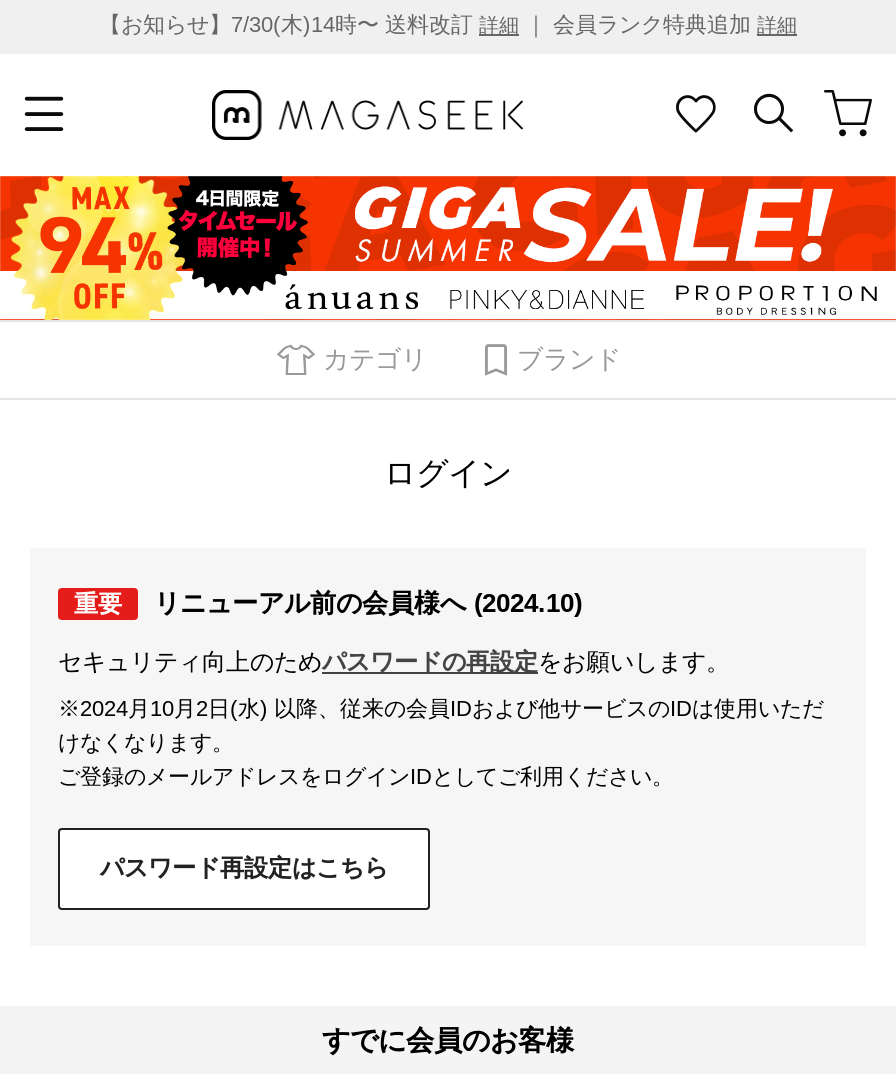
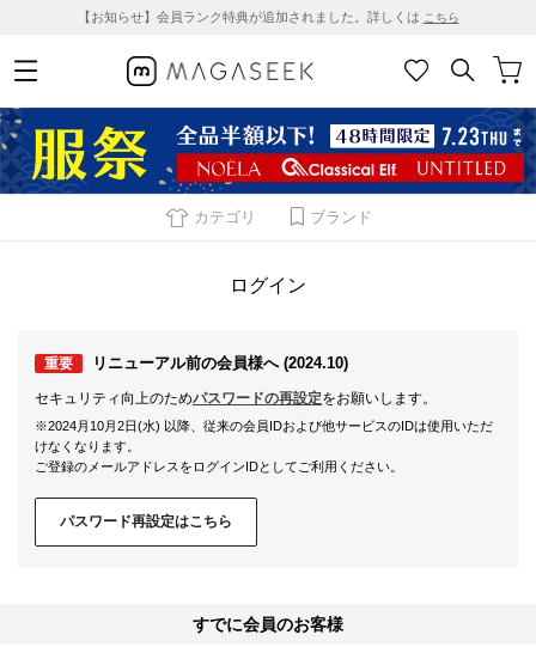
[99,12,797,36] 【お知らせ】7/30(木)14時〜 送料改訂詳細｜ 会員ランク特典追加詳細 -> [77,10,459,24] 【お知らせ】会員ランク特典が追加されました。詳しくはこちら
[6,174,890,322] [image] -> [4,106,532,195] [image]

